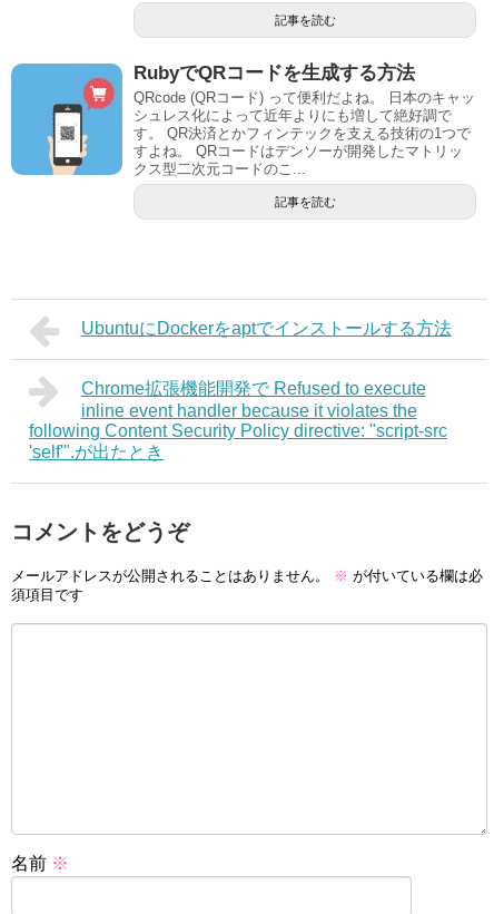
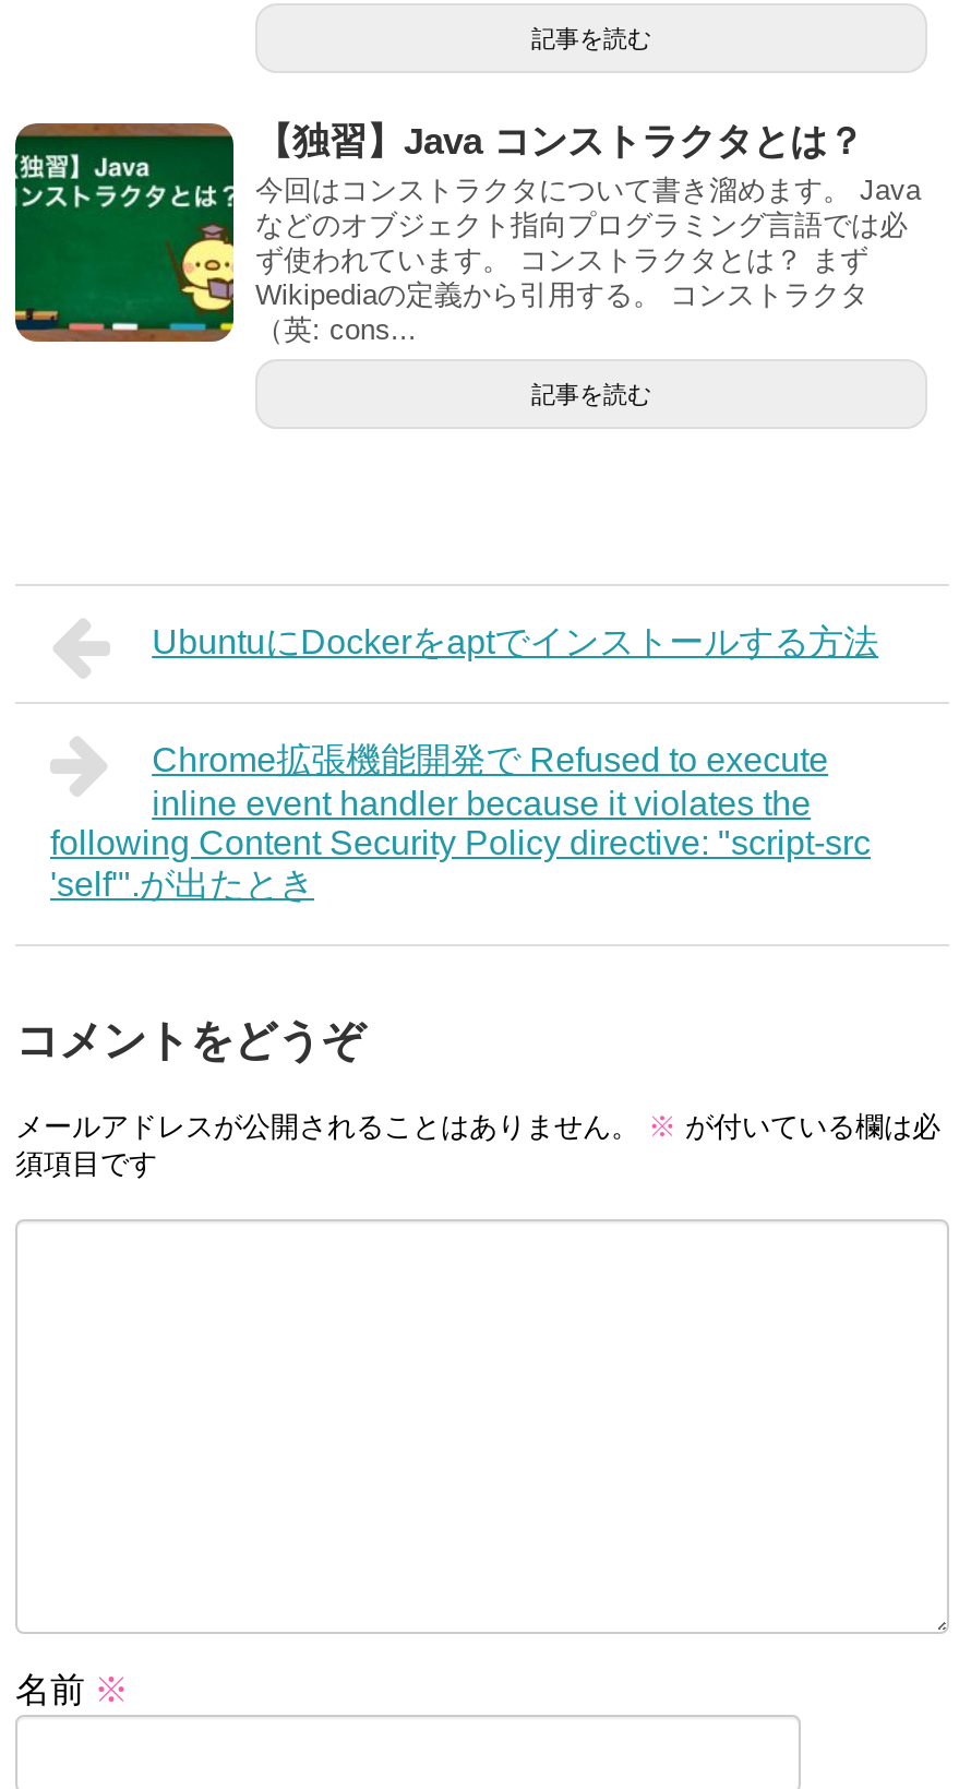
[10,62,475,178] [image] | RubyでQRコードを生成する方法 | QRcode (QRコード) って便利だよね。 日本のキャッ | シュレス化によって近年よりにも増して絶好調で | す。 QR決済とかフィンテックを支える技術の1つで | すよね。 QRコードはデンソーが開発したマトリッ | クス型二次元コードのこ... -> [13,121,921,347] [image] | 【独習】Java コンストラクタとは？ | 今回はコンストラクタについて書き溜めます。 Java | などのオブジェクト指向プログラミング言語では必 | ず使われています。 コンストラクタとは？ まず | Wikipediaの定義から引用する。 コンストラクタ | （英: cons...

